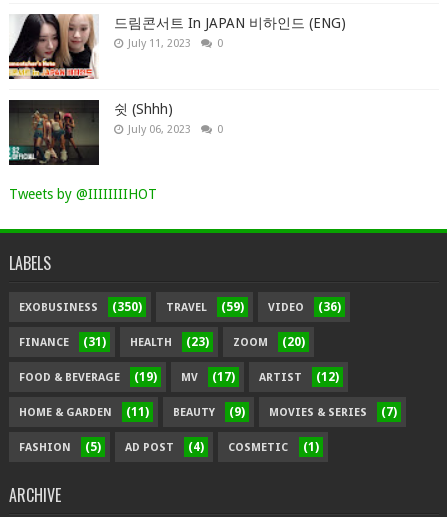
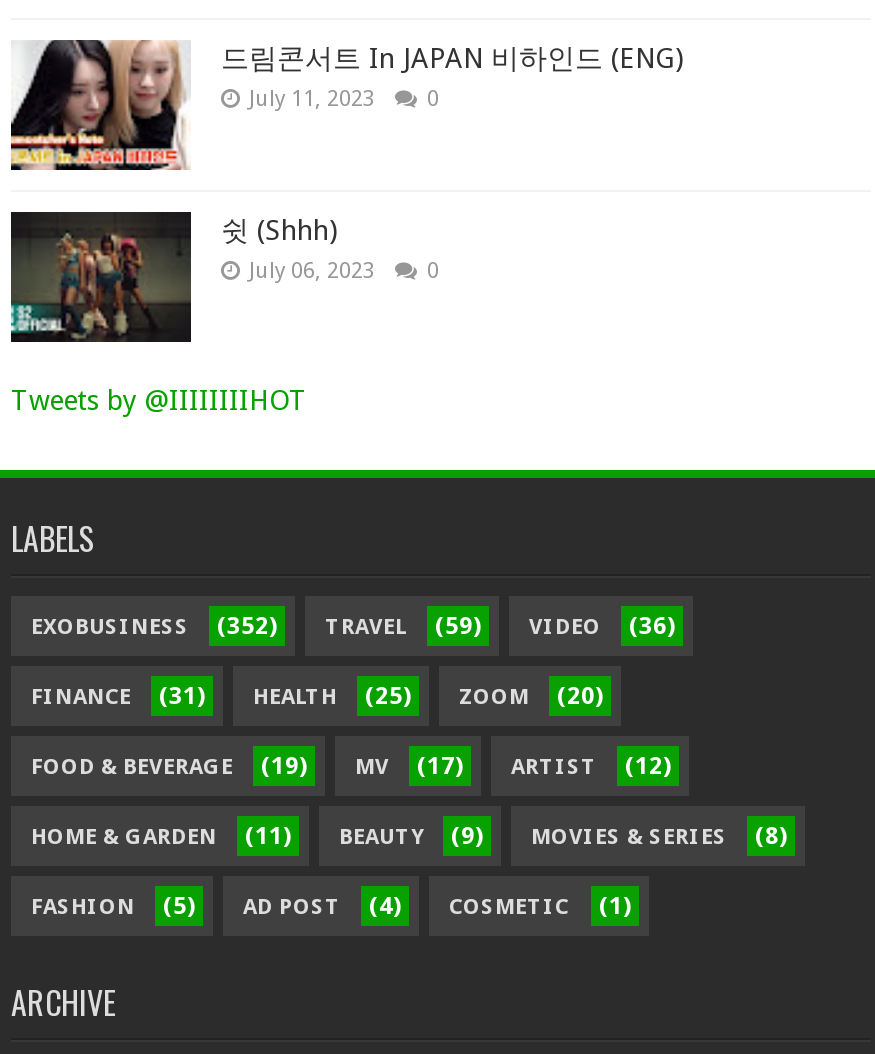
[19,300,341,314] EXOBUSINESS (350) TRAVEL (59) VIDEO (36) -> [31,612,675,640] EXOBUSINESS (352) TRAVEL (59) VIDEO (36)
[19,335,305,349] FINANCE (31) HEALTH (23) ZOOM (20) -> [31,682,603,710] FINANCE (31) HEALTH (25) ZOOM (20)
[19,405,397,419] HOME & GARDEN (11) BEAUTY (9) MOVIES & SERIES (7) -> [31,822,787,850] HOME & GARDEN (11) BEAUTY (9) MOVIES & SERIES (8)

